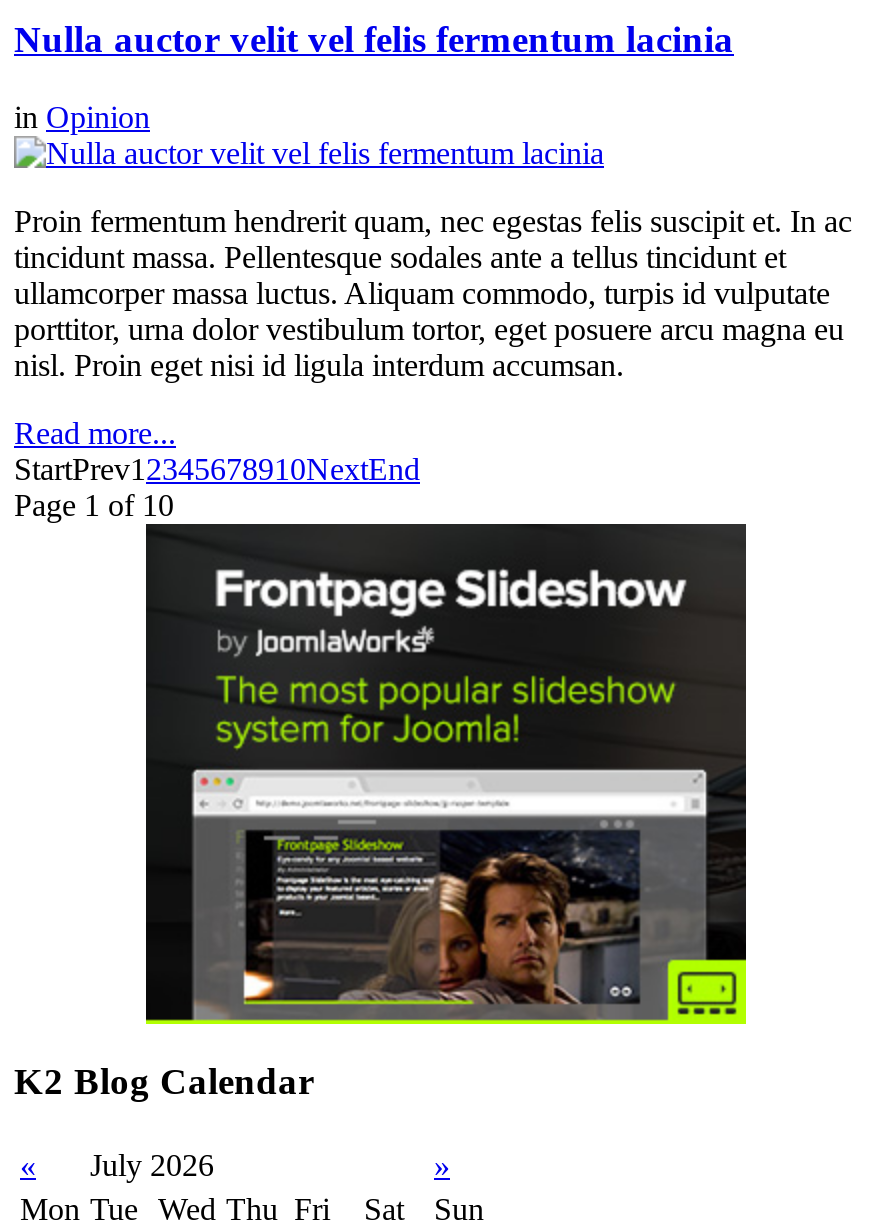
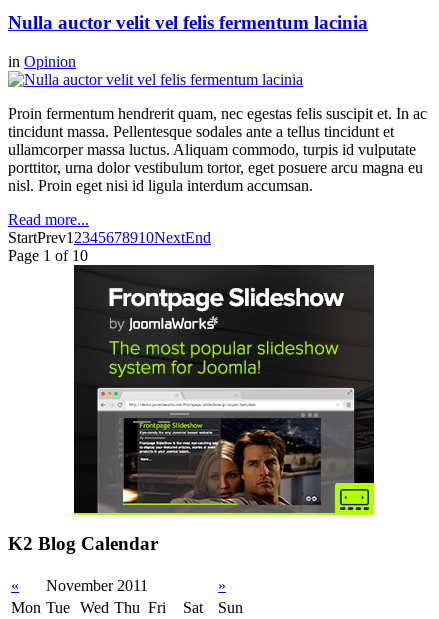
[90,1148,214,1182] July 2026 -> [46,577,148,594] November 2011

